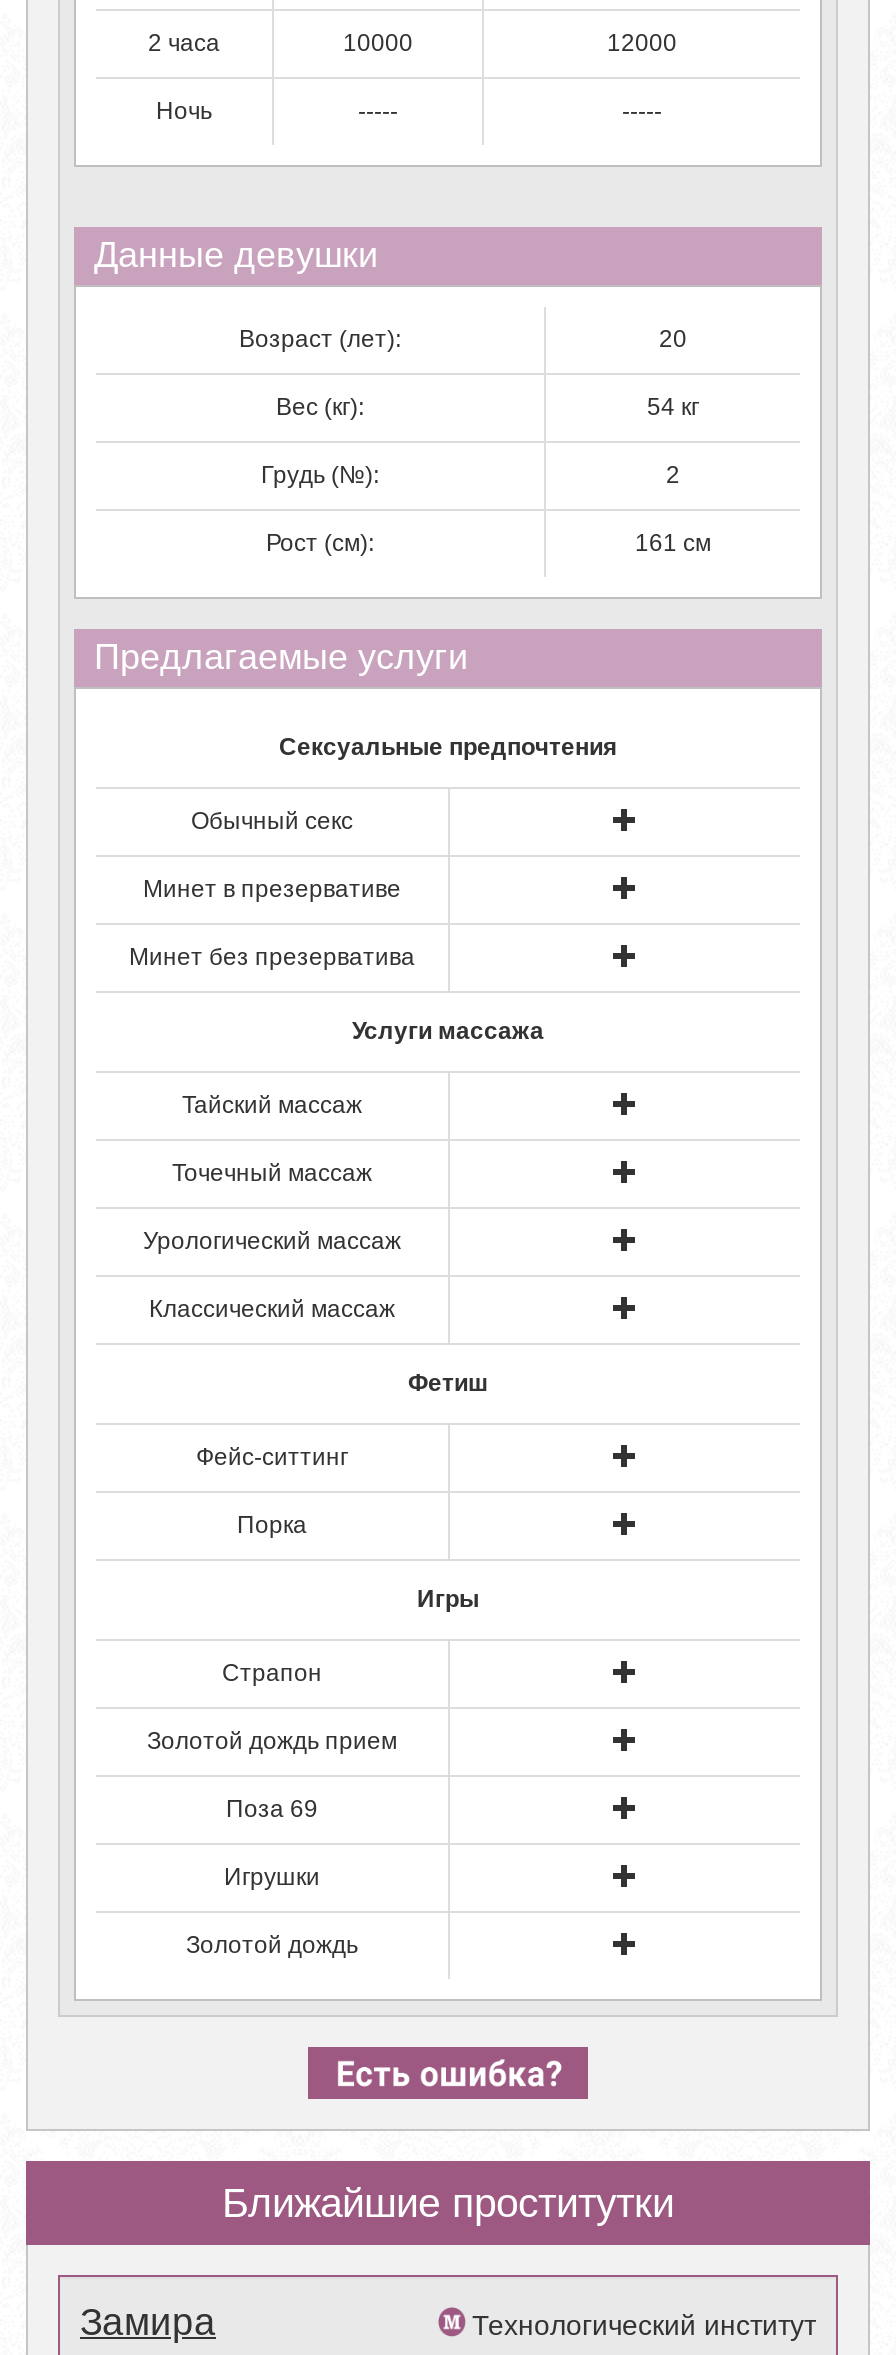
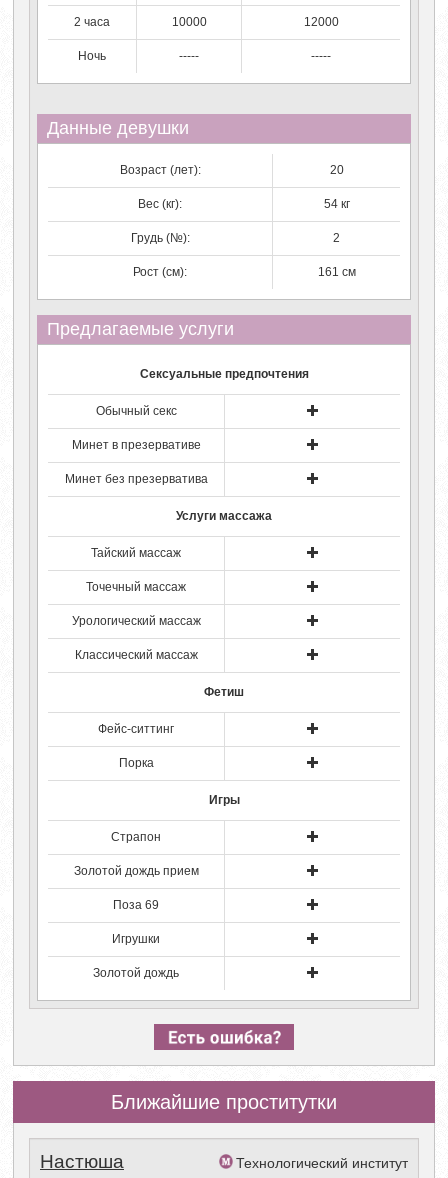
[80,2301,216,2343] Замира -> [40,1151,124,1172] Настюша

